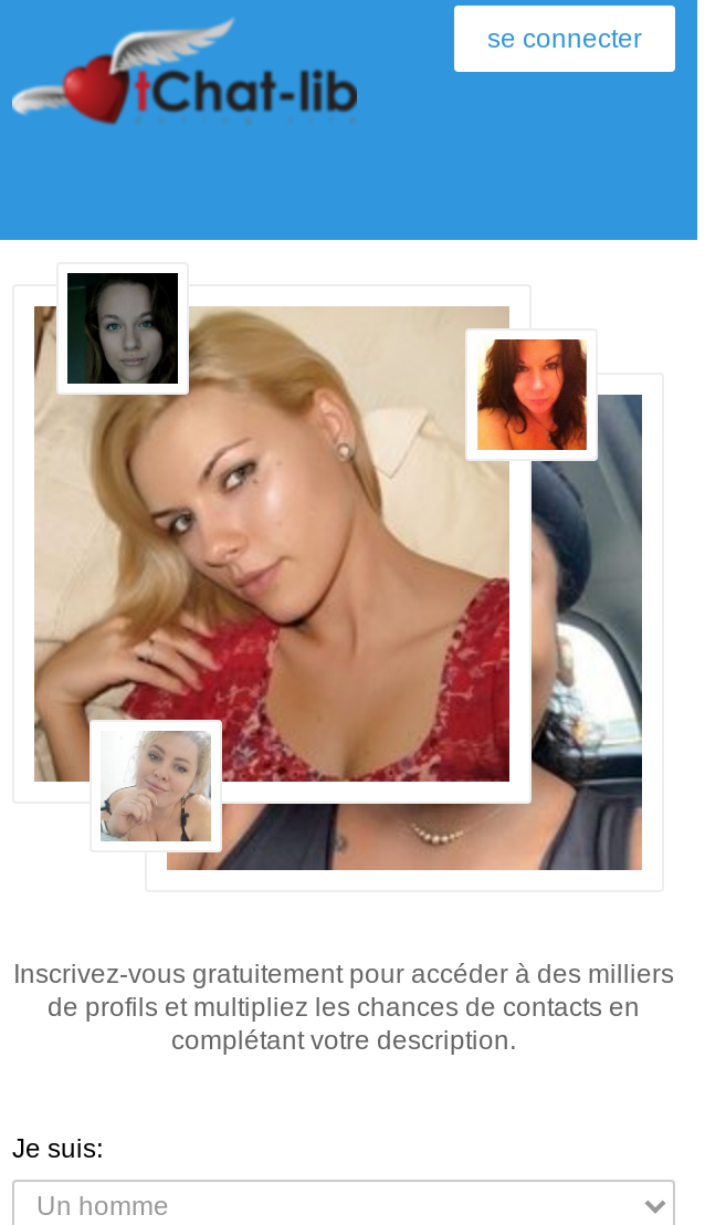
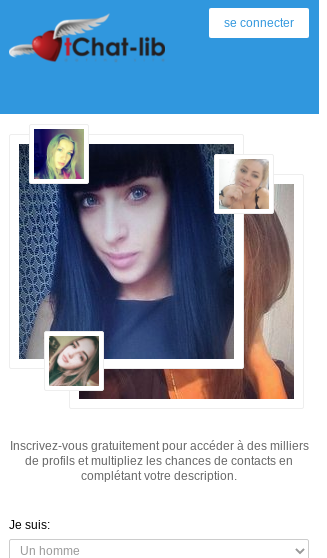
[32,271,644,872] [image] -> [18,128,295,400] [image]

